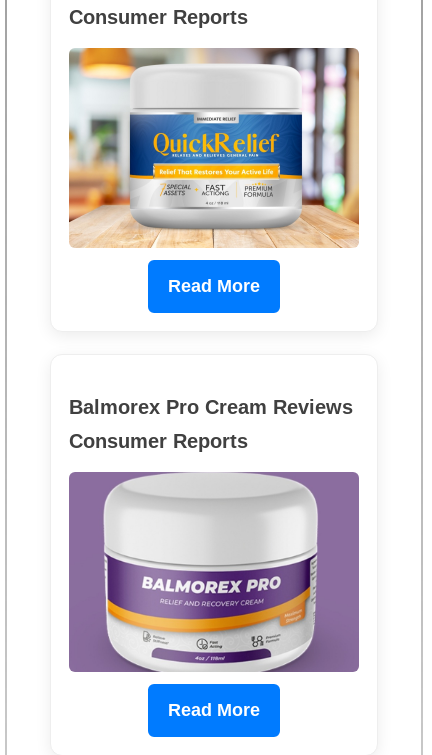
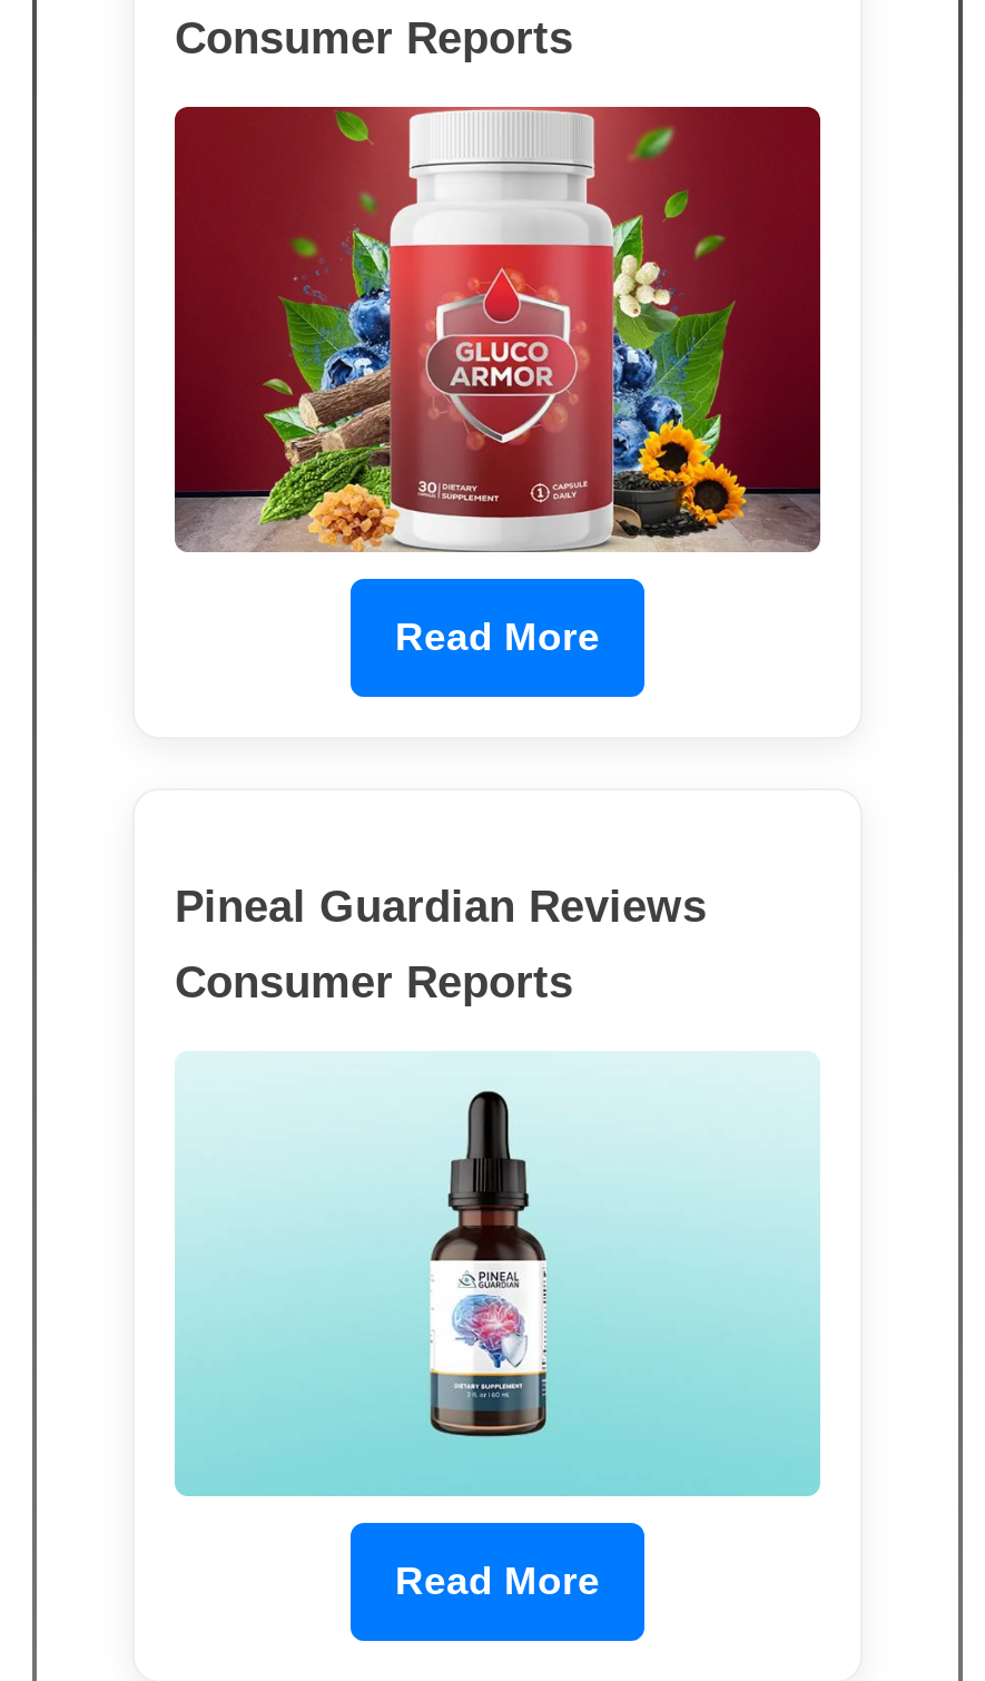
[68,47,360,248] [image] -> [173,105,823,554] [image]
[69,396,353,418] Balmorex Pro Cream Reviews -> [175,882,707,931] Pineal Guardian Reviews
[68,471,360,673] [image] -> [175,1051,820,1498] [image]

